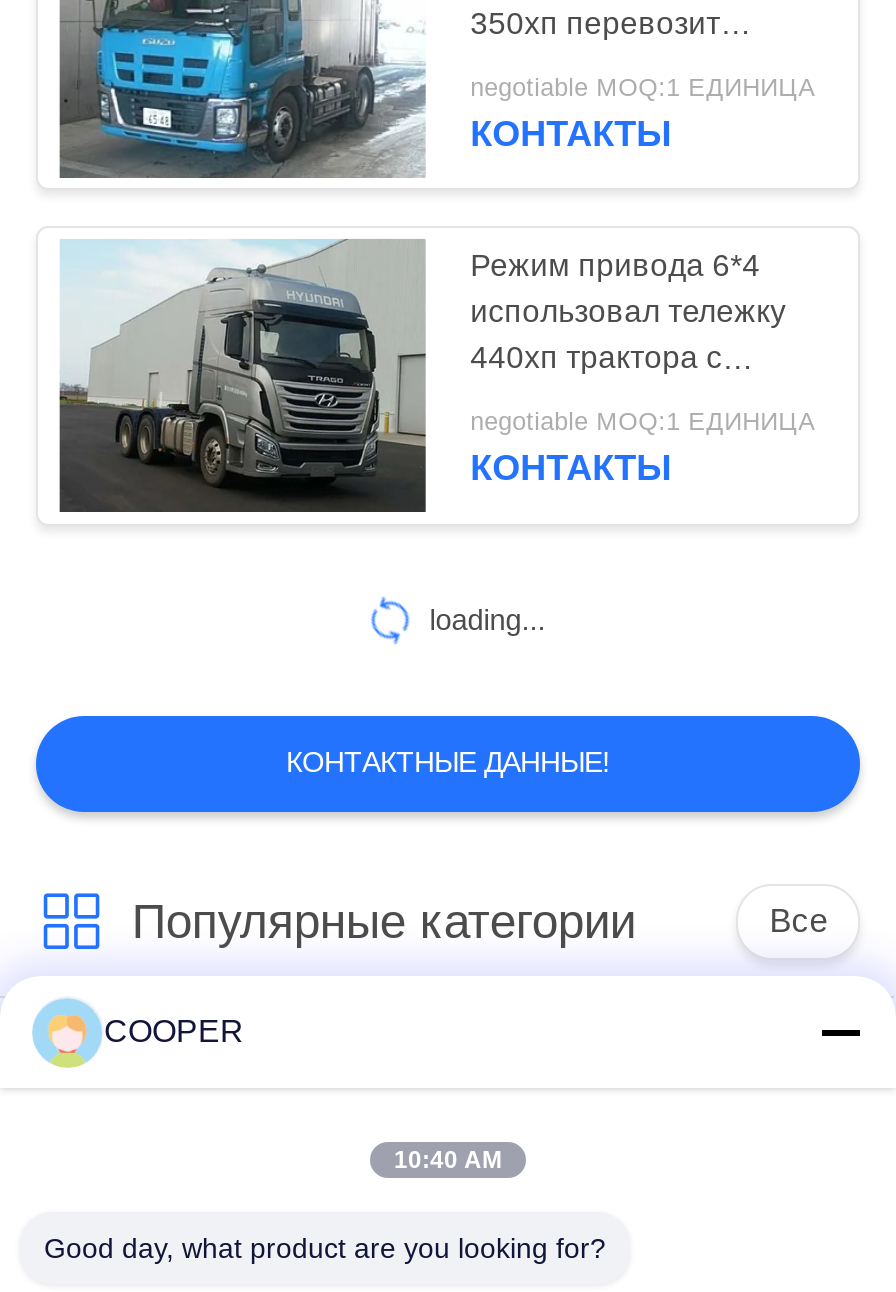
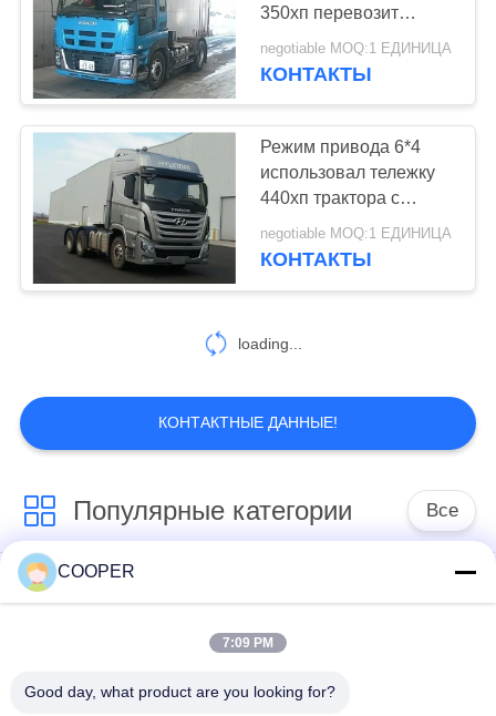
[394,1146,502,1174] 10:40 AM -> [223,635,273,651] 7:09 PM

